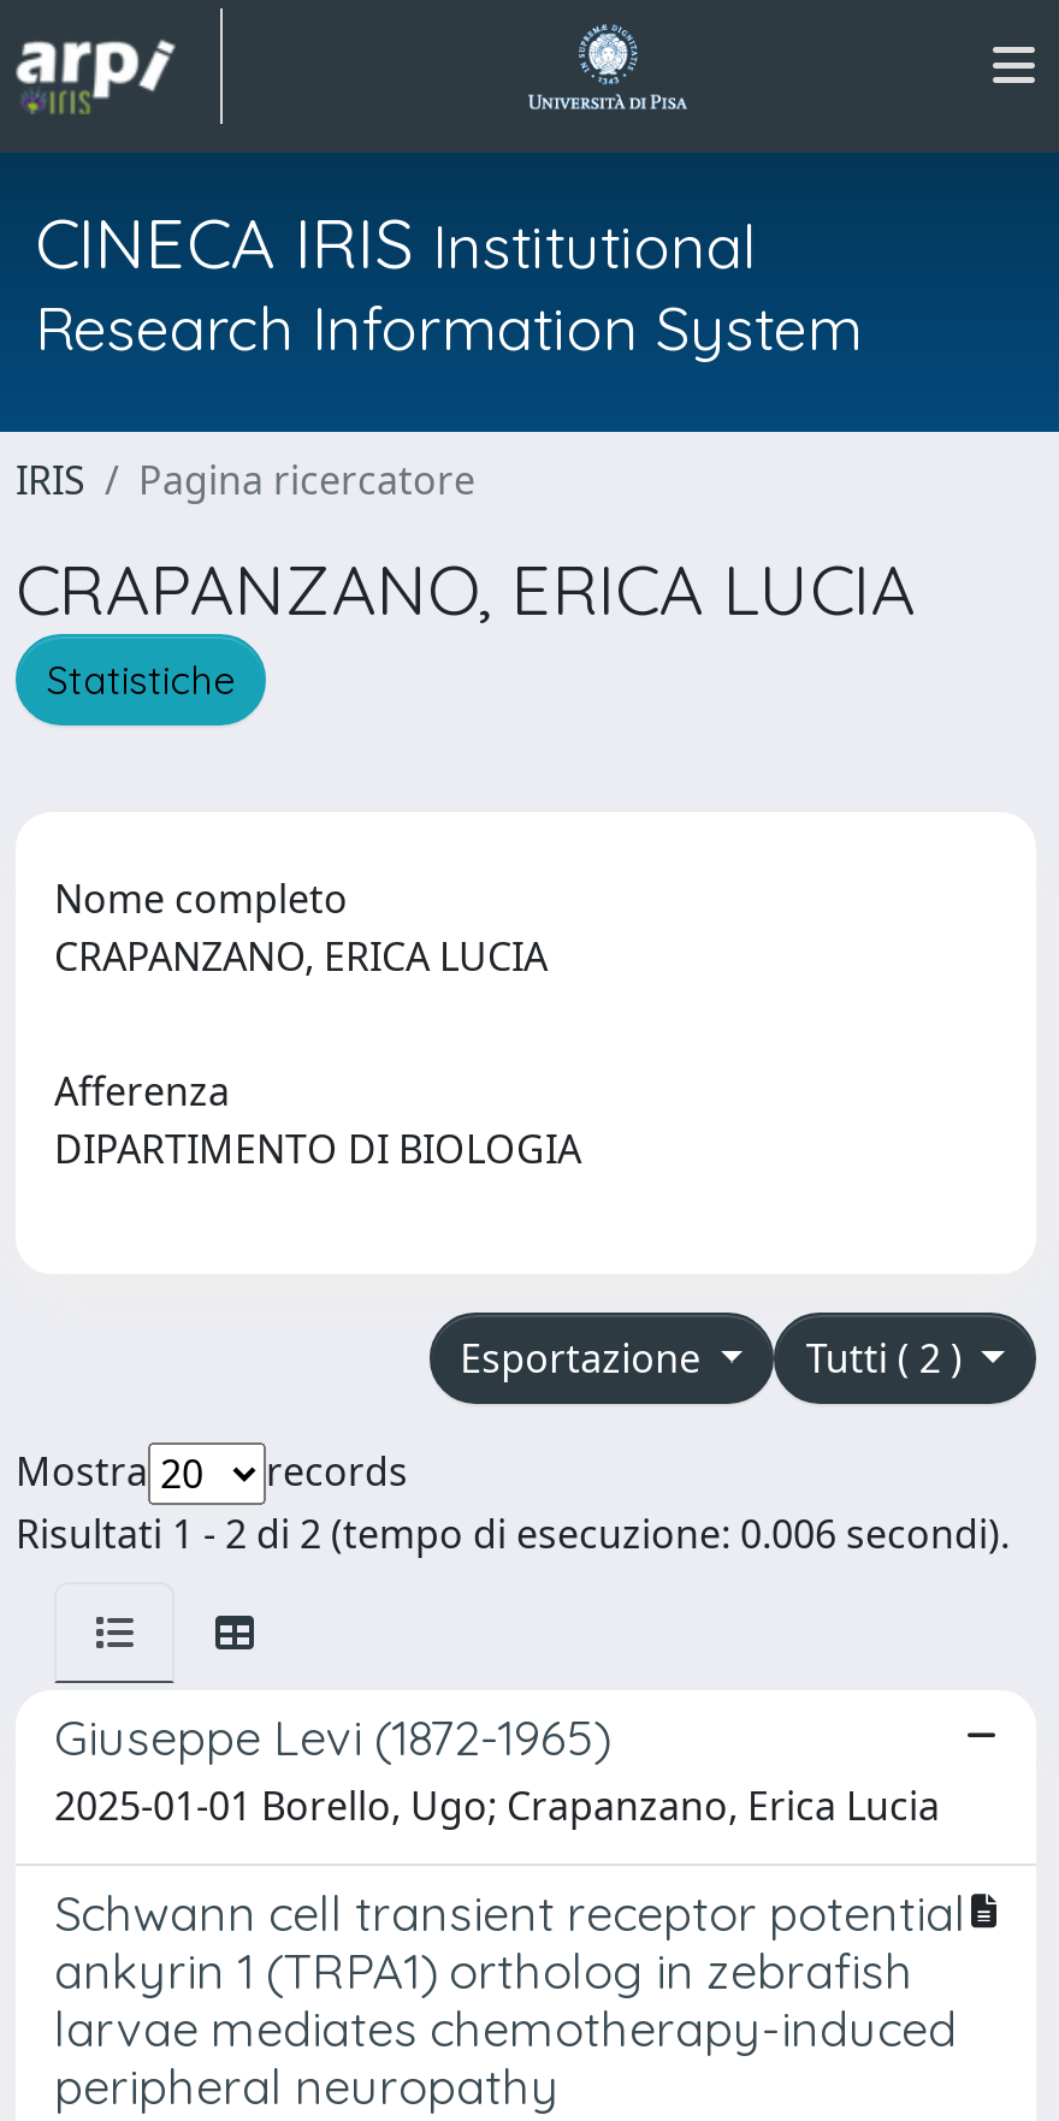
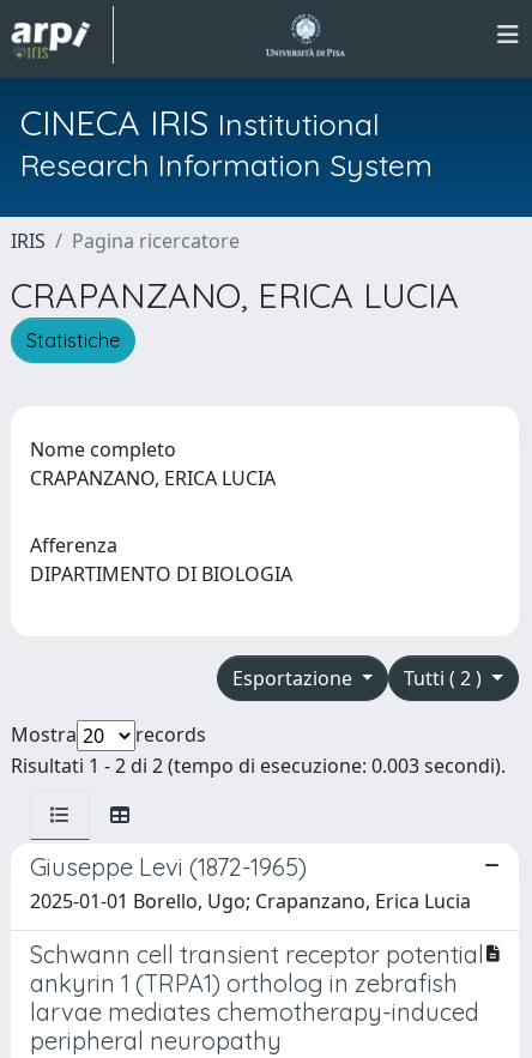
[16,1507,1010,1560] Risultati 1 - 2 di 2 (tempo di esecuzione: 0.006 secondi). -> [11,752,506,779] Risultati 1 - 2 di 2 (tempo di esecuzione: 0.003 secondi).

